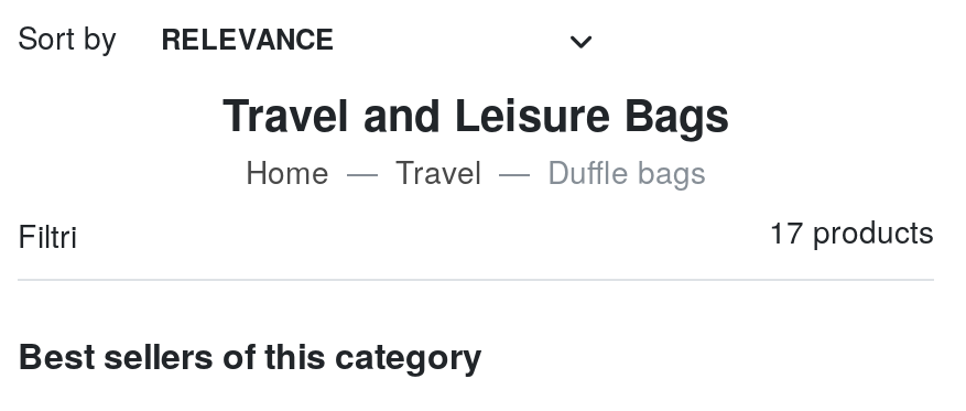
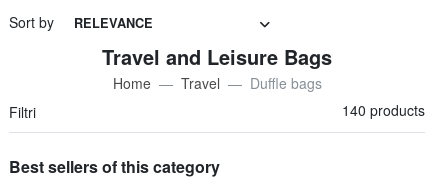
[769,207,934,251] 17 products -> [342,99,425,119] 140 products

